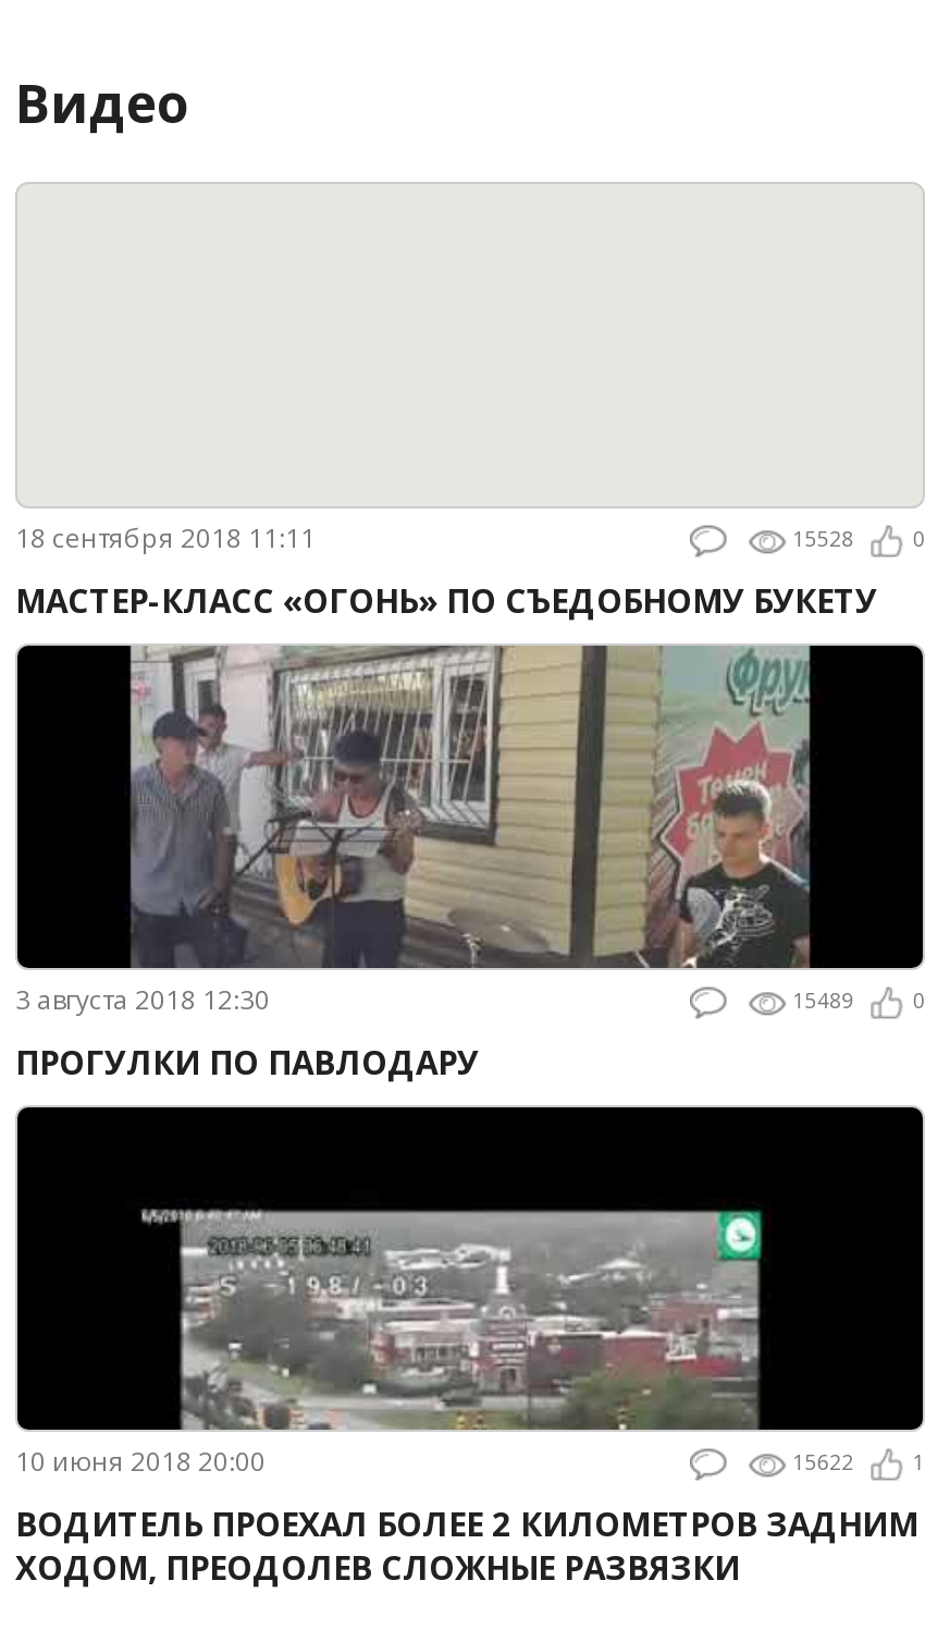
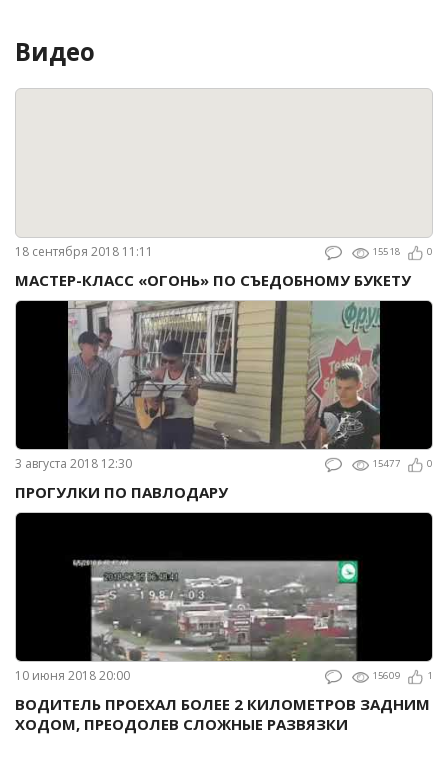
[793,524,925,553] 15528 0 -> [372,245,433,259] 15518 0
[793,985,925,1015] 15489 0 -> [372,457,433,471] 15477 0
[793,1447,925,1477] 15622 1 -> [372,669,433,683] 15609 1

